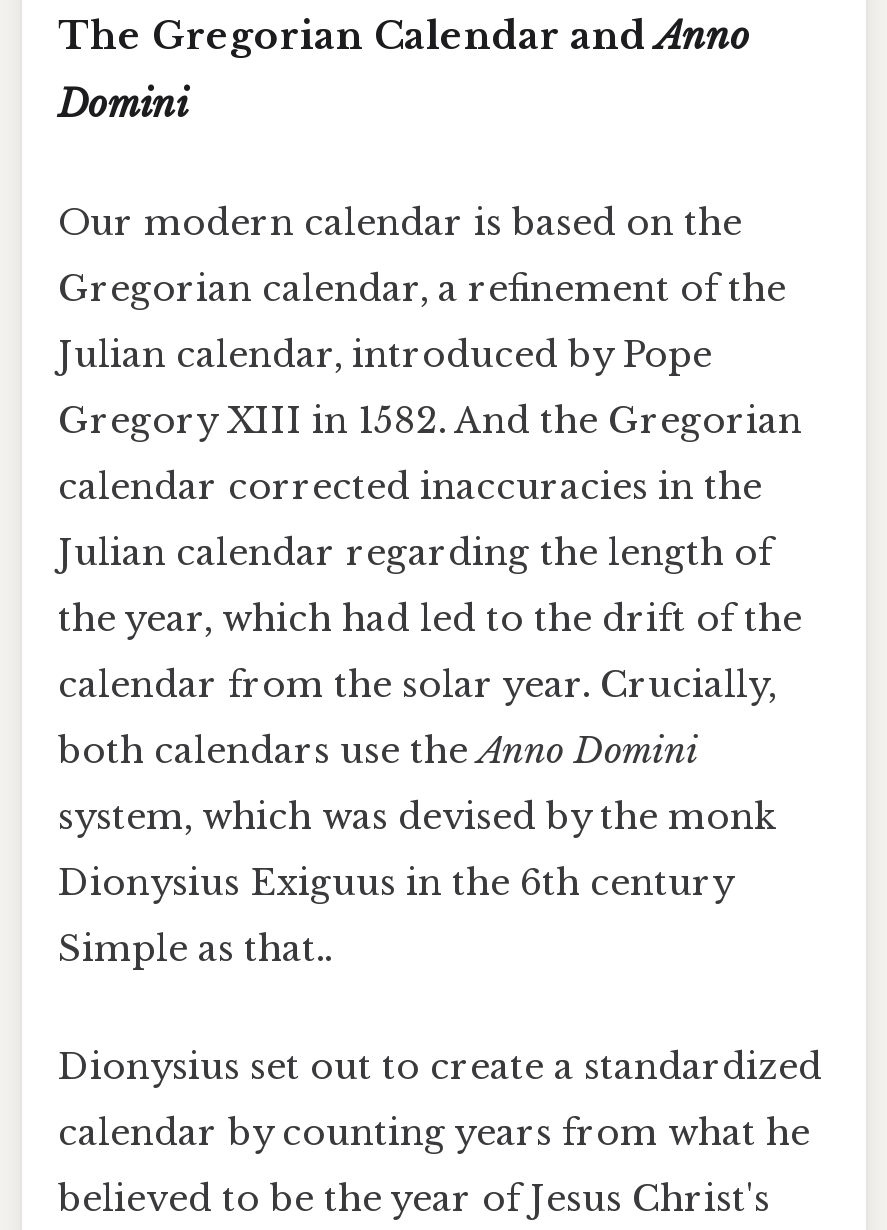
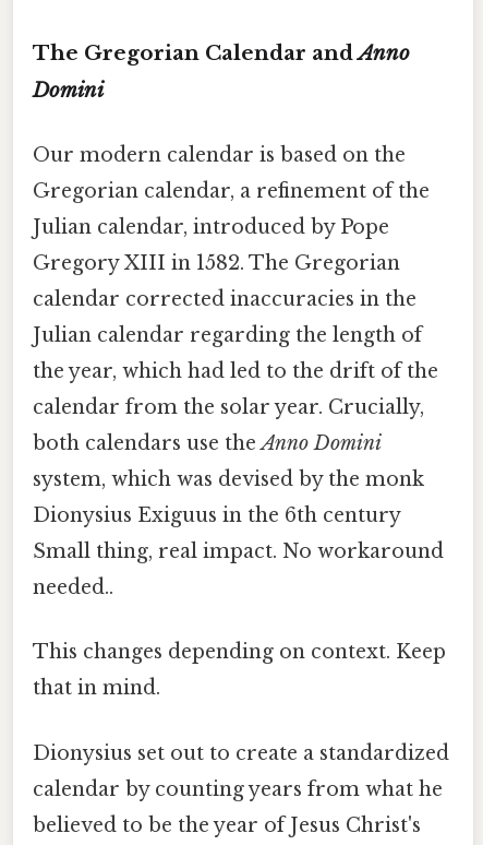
[58,399,802,443] Gregory XIII in 1582. And the Gregorian -> [33,251,400,275] Gregory XIII in 1582. The Gregorian
[58,927,332,971] Simple as that.. -> [33,540,446,700] Small thing, real impact. No workaround | needed.. | This changes depending on context. Keep | that in mind.

